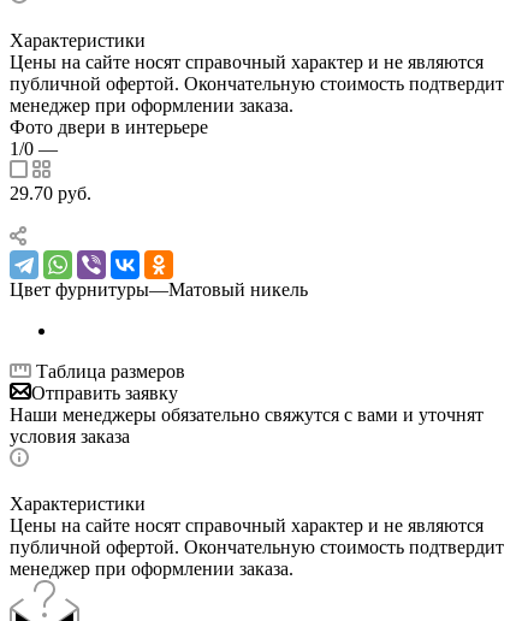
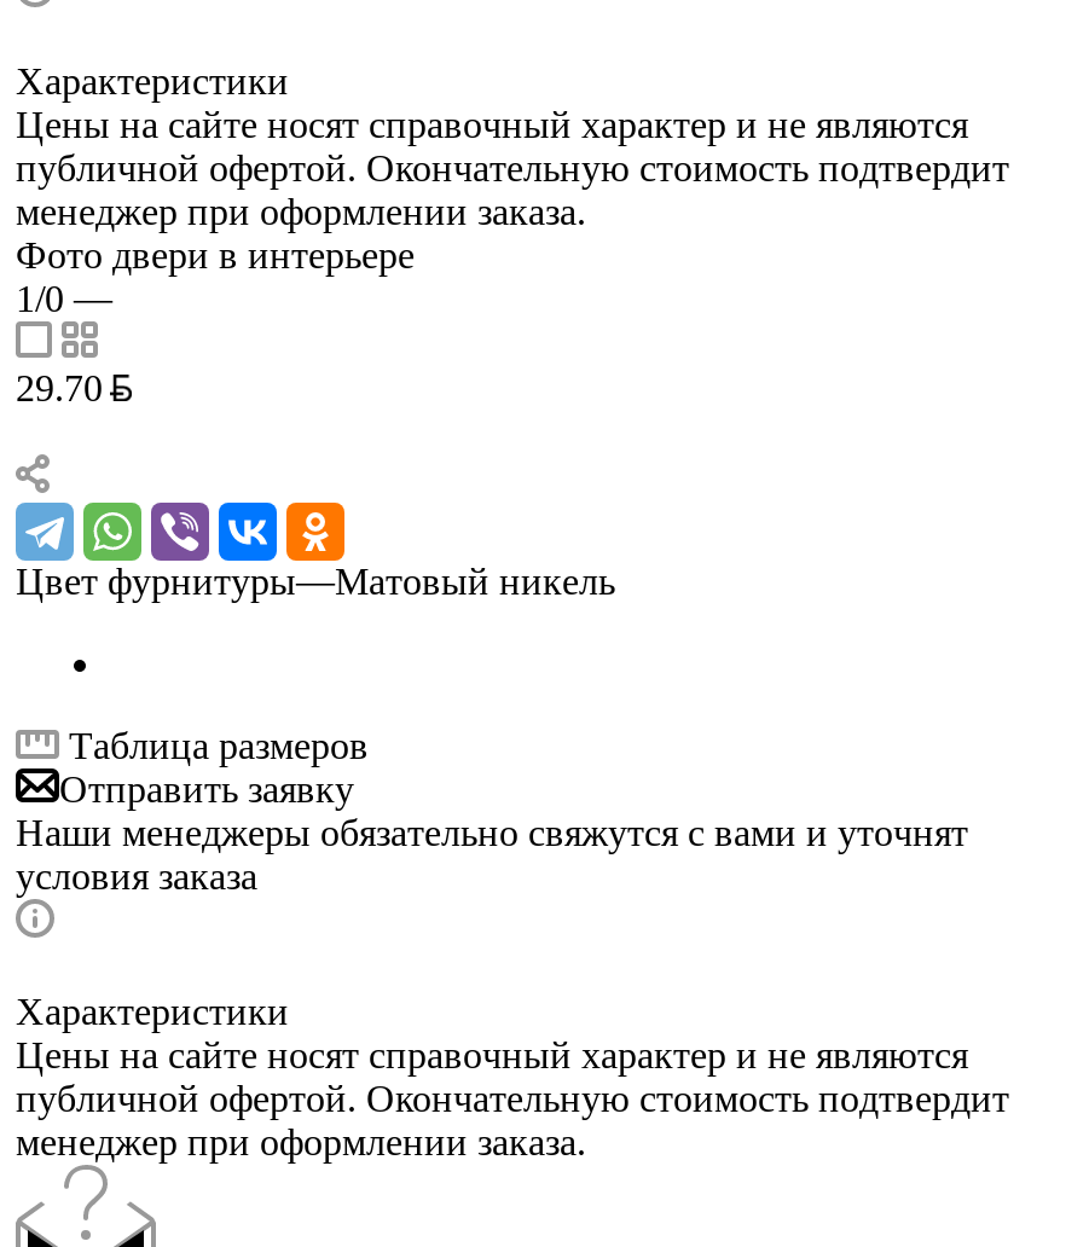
[10,183,91,203] 29.70 руб. -> [16,367,103,408] 29.70

